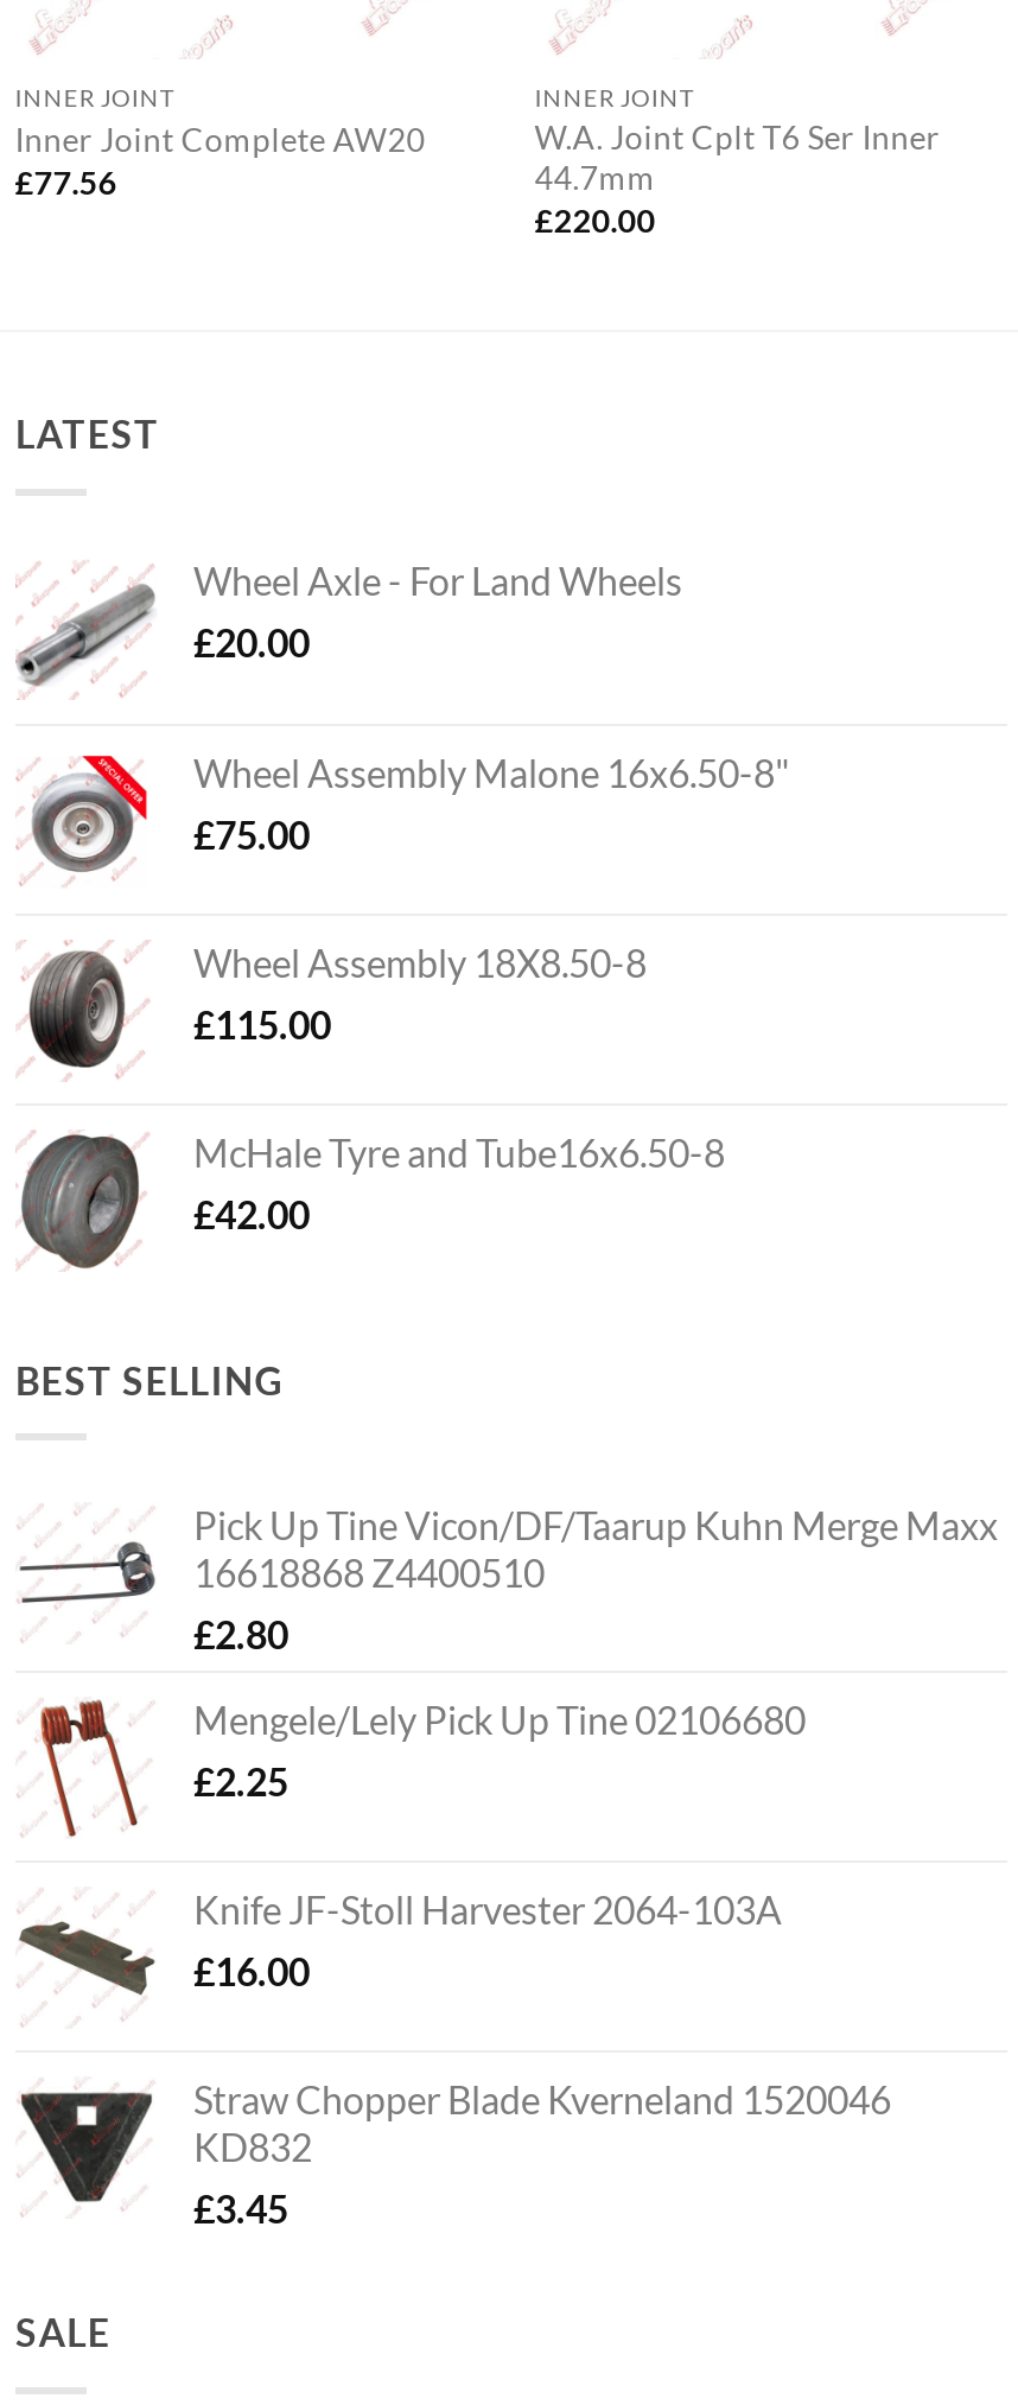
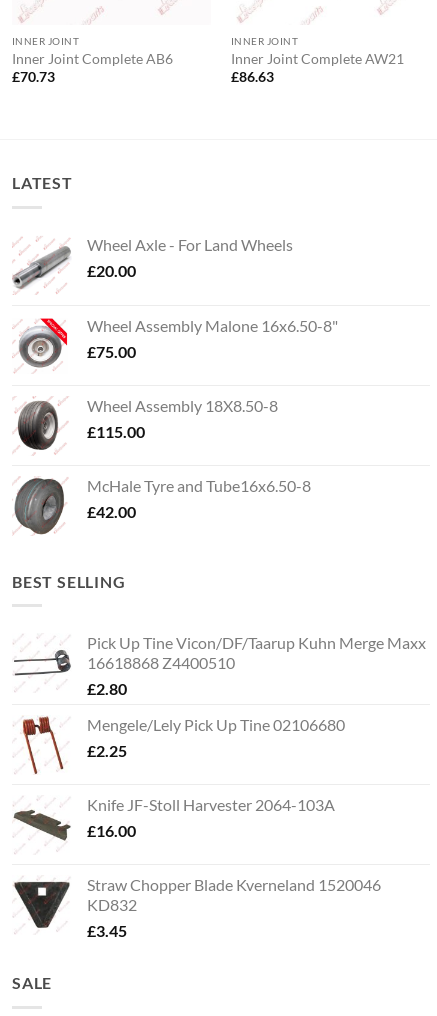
[15,120,425,158] Inner Joint Complete AW20 -> [12,51,173,67] Inner Joint Complete AB6
[535,119,940,240] W.A. Joint Cplt T6 Ser Inner | 44.7mm | £220.00 -> [231,51,404,85] Inner Joint Complete AW21 | £86.63
[15,164,117,202] £77.56 -> [12,69,55,85] £70.73

